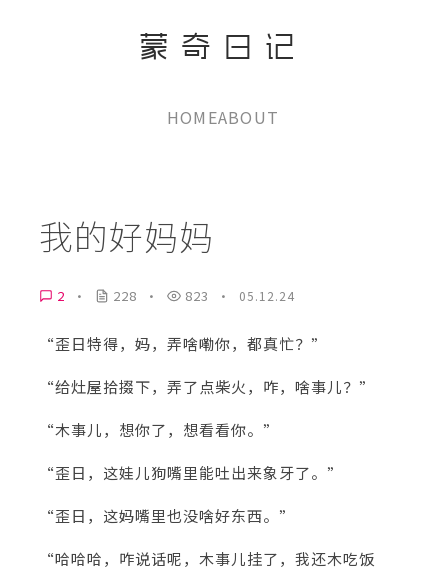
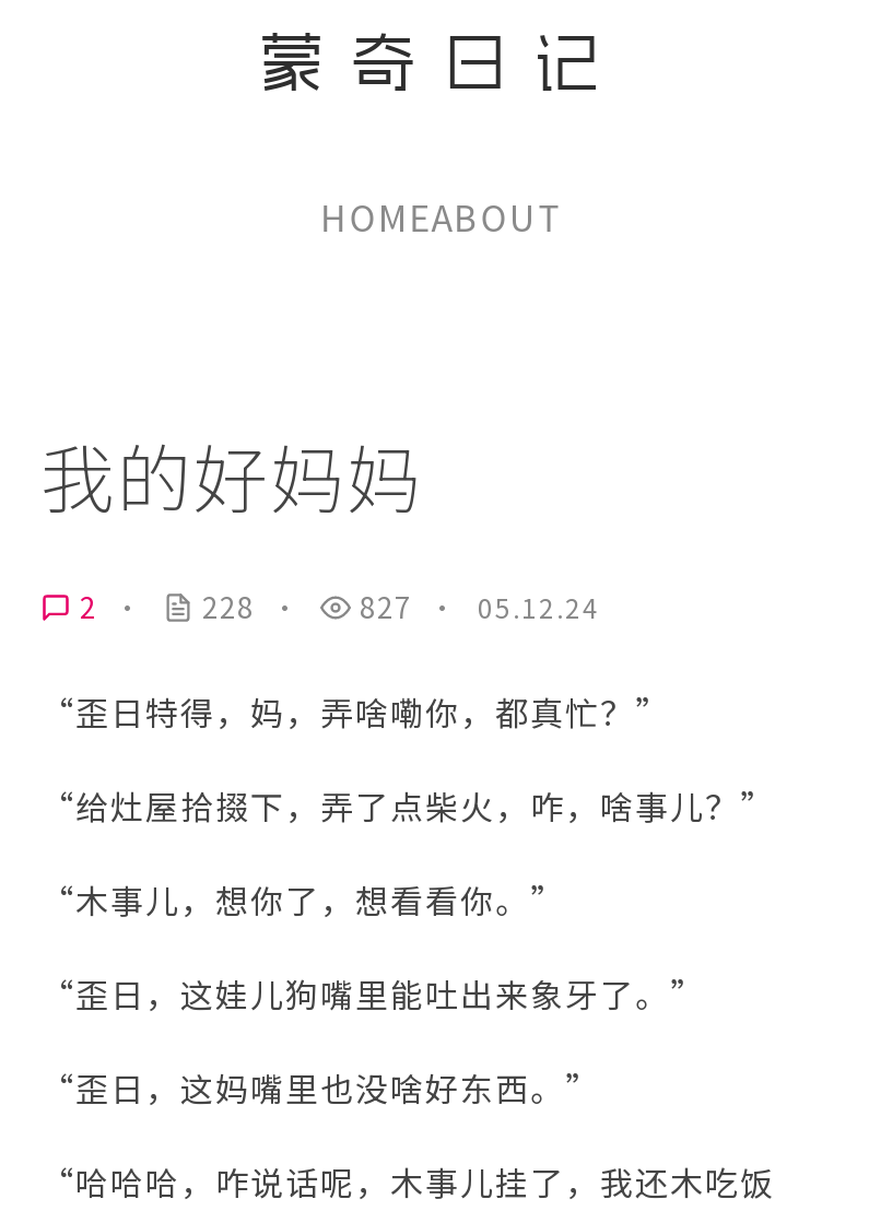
[57,286,295,305] 2 · 228 · 823 · 05.12.24 -> [80,587,600,628] 2 · 228 · 827 · 05.12.24

